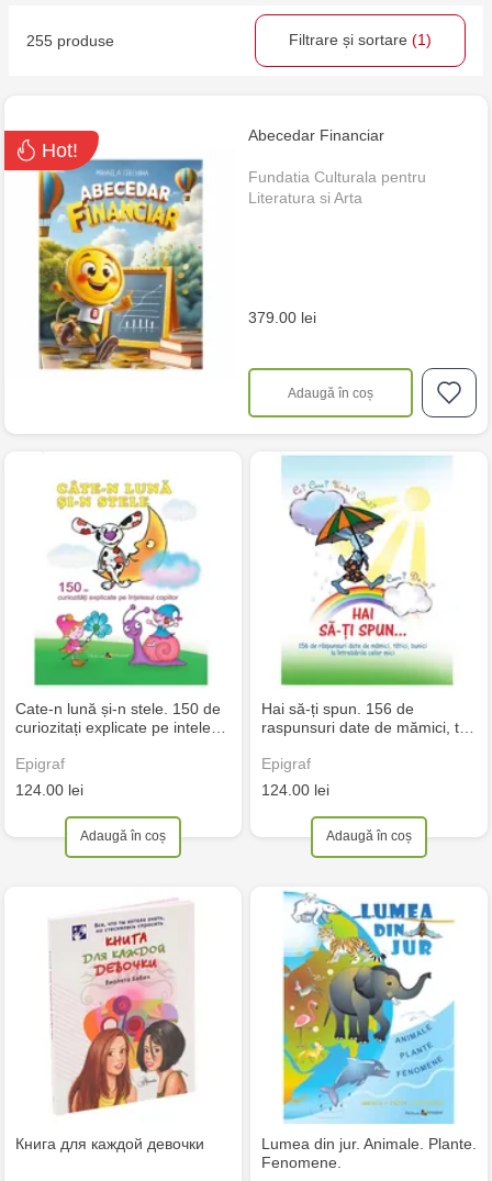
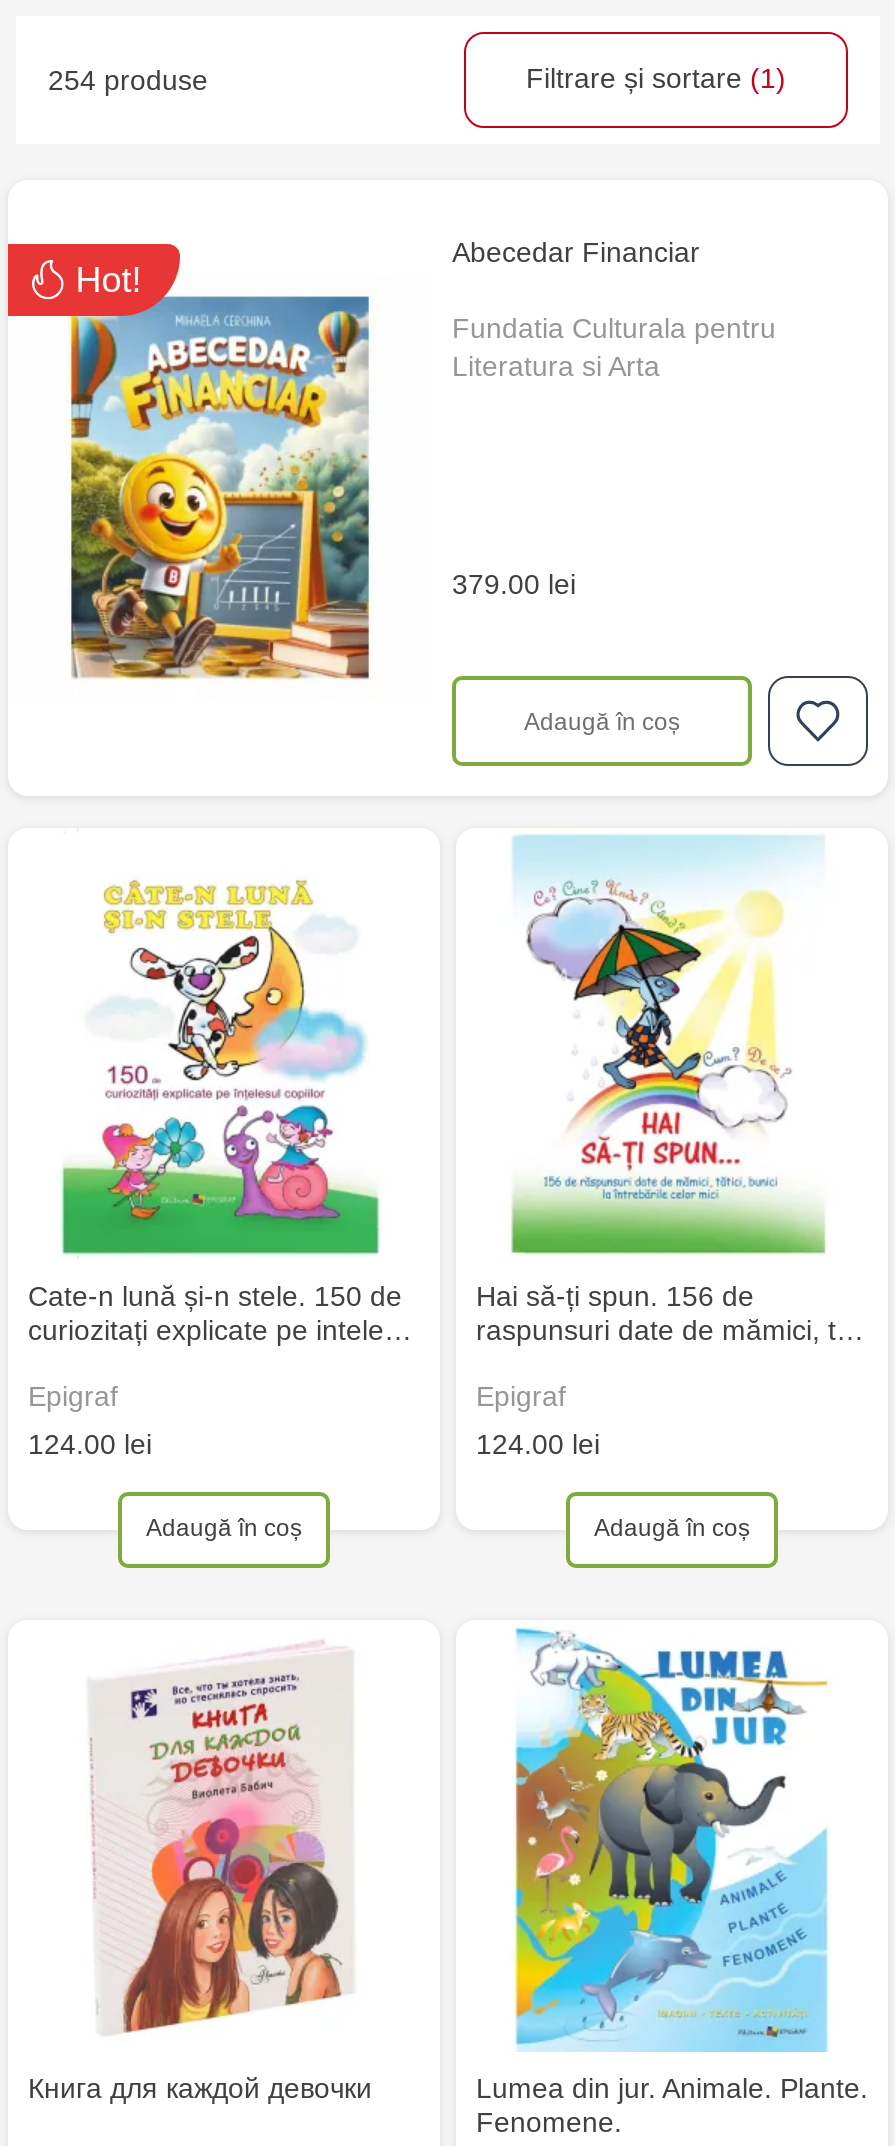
[26,31,114,49] 255 produse -> [48,63,208,95] 254 produse

